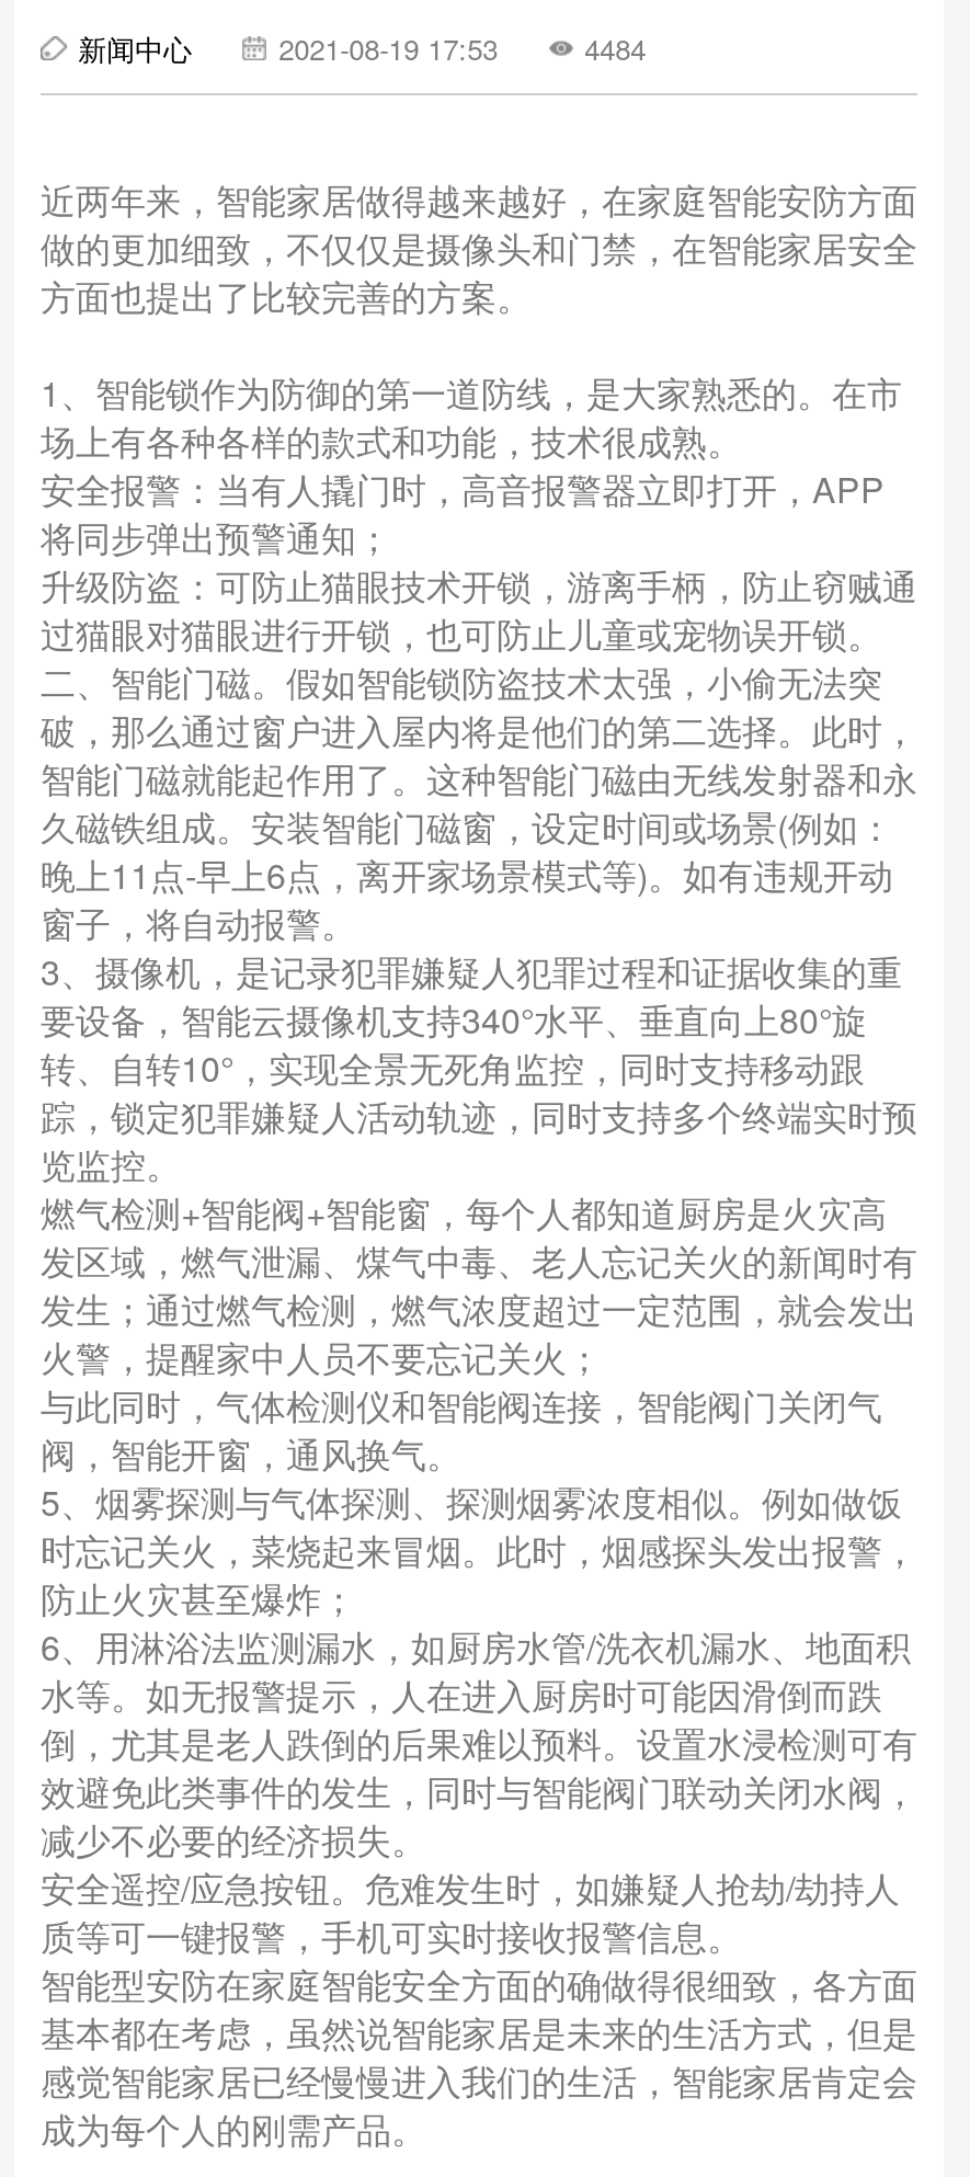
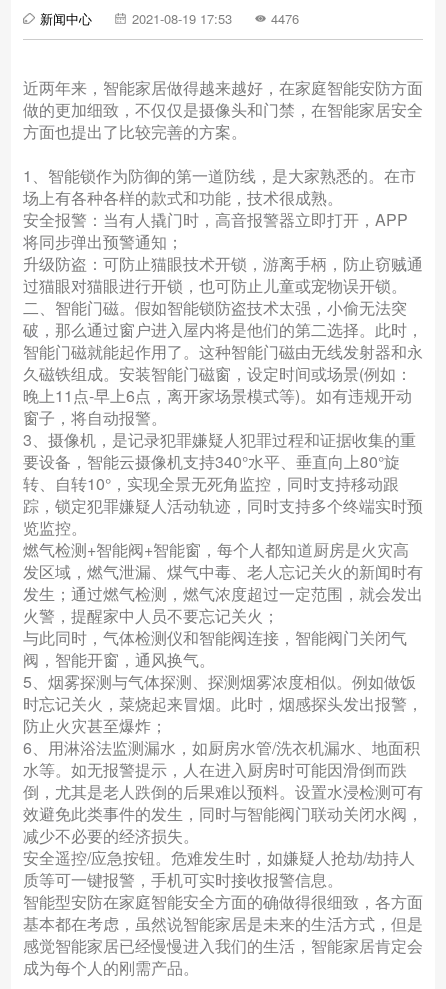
[584,26,646,68] 4484 -> [271,8,299,27] 4476

